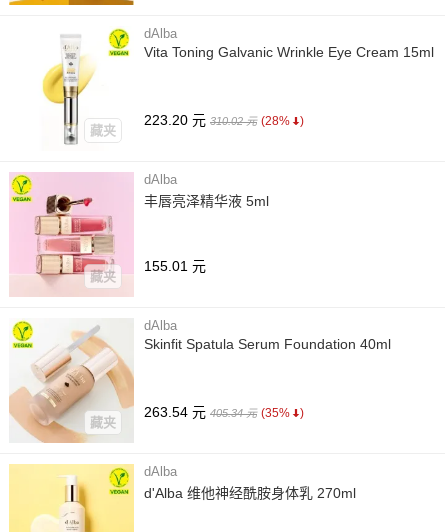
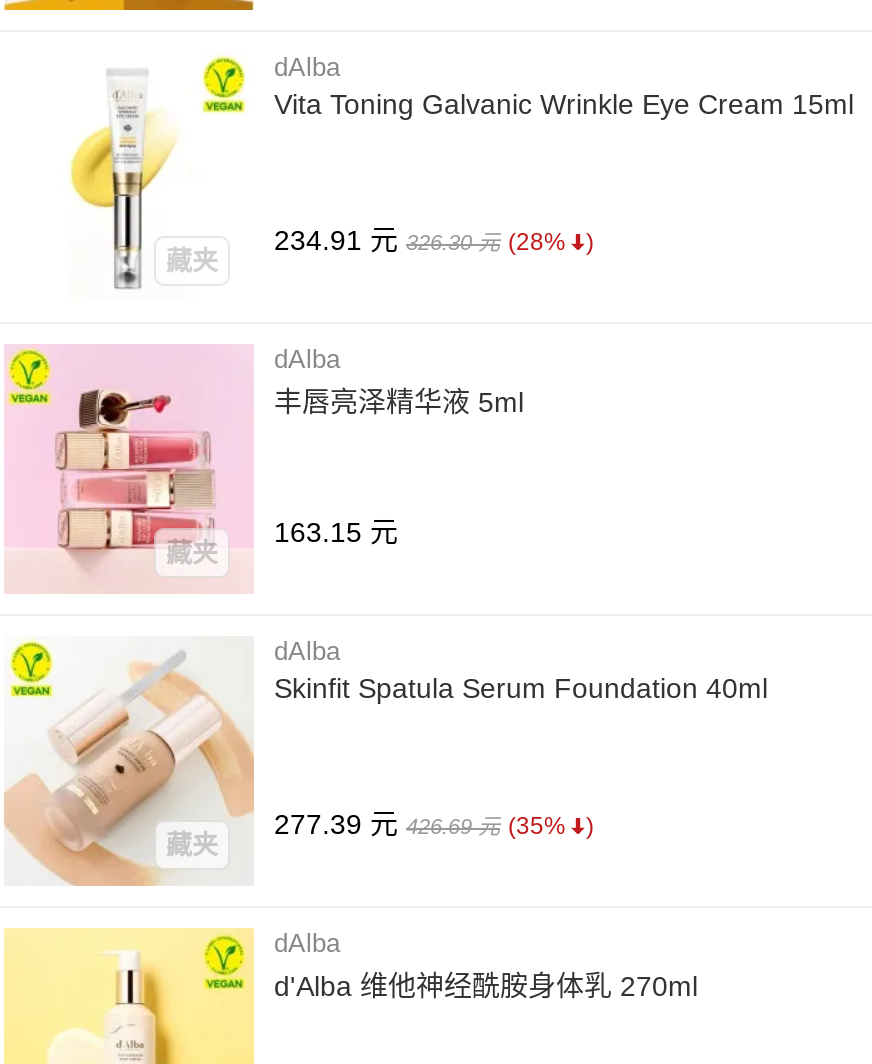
[144,112,290,128] 223.20 元 310.02 元 (28% -> [274,224,566,256] 234.91 元 326.30 元 (28%
[144,258,206,274] 155.01 元 -> [274,516,398,548] 163.15 元
[144,404,290,420] 263.54 元 405.34 元 (35% -> [274,808,566,840] 277.39 元 426.69 元 (35%

